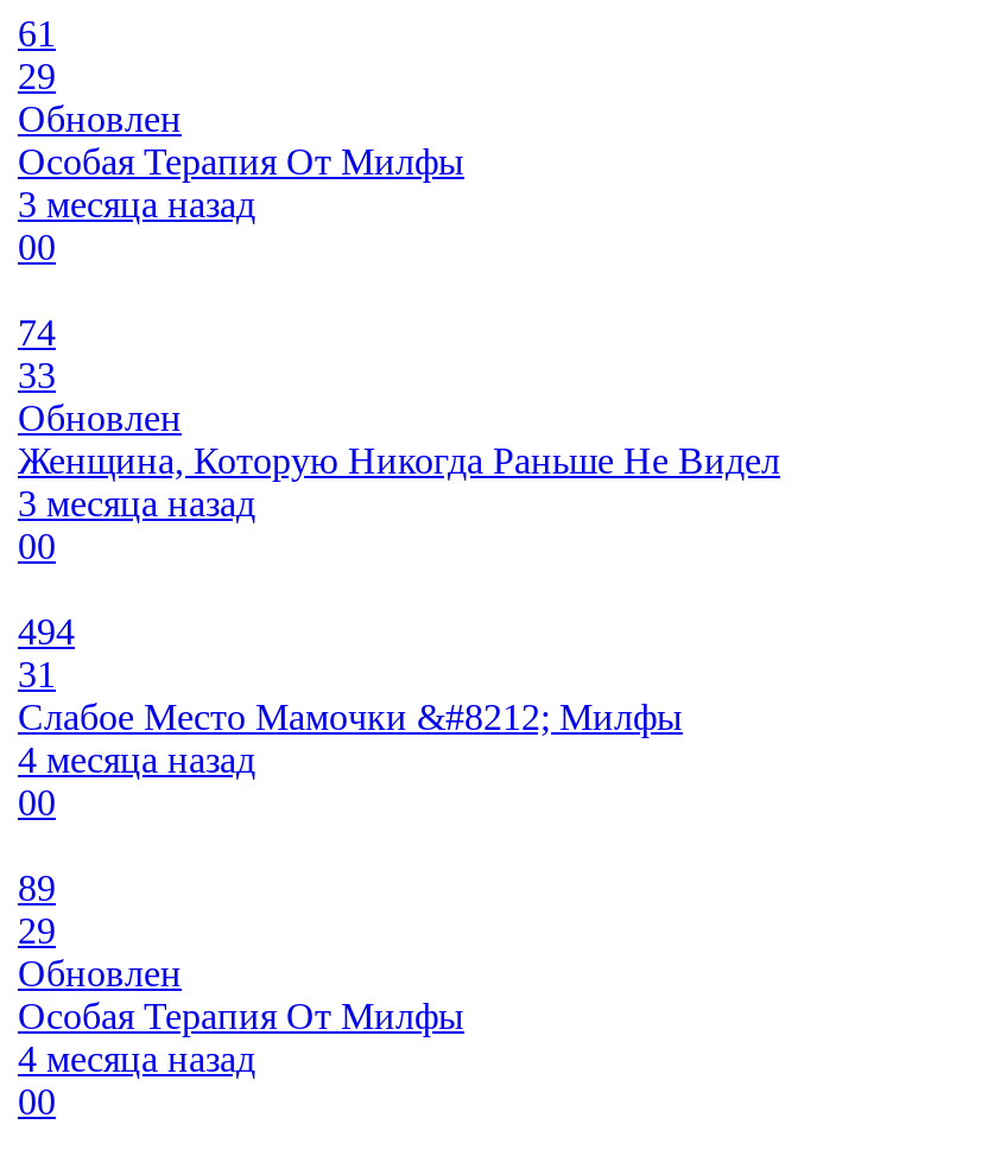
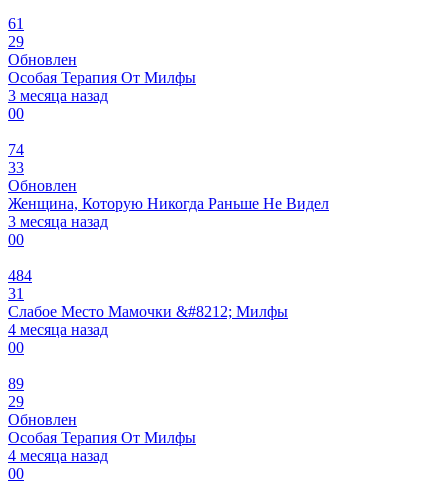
[18,611,75,651] 494 -> [8,267,32,284] 484

